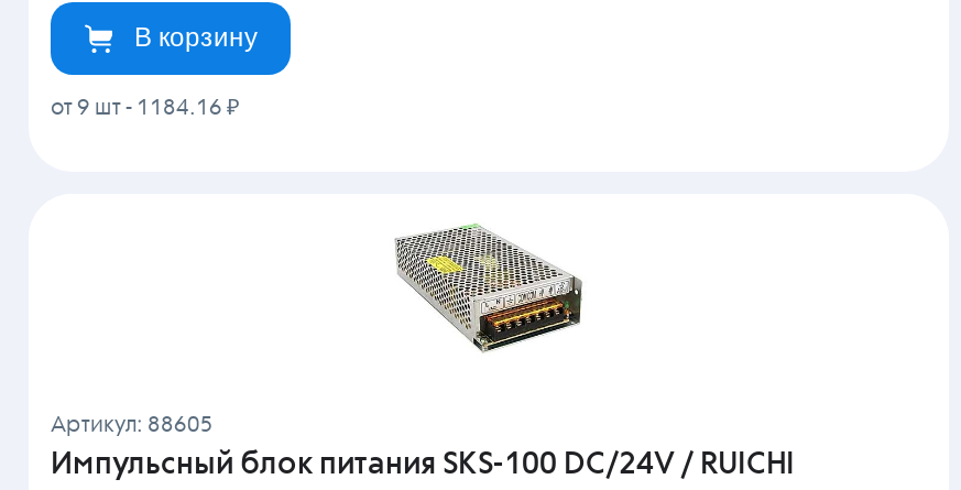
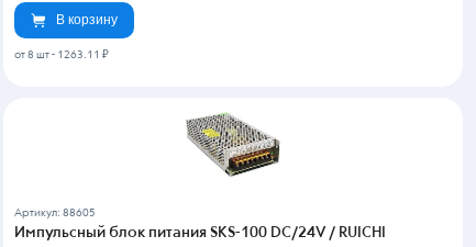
[51,96,240,118] от 9 шт - 1184.16 ₽ -> [14,49,109,60] от 8 шт - 1263.11 ₽

